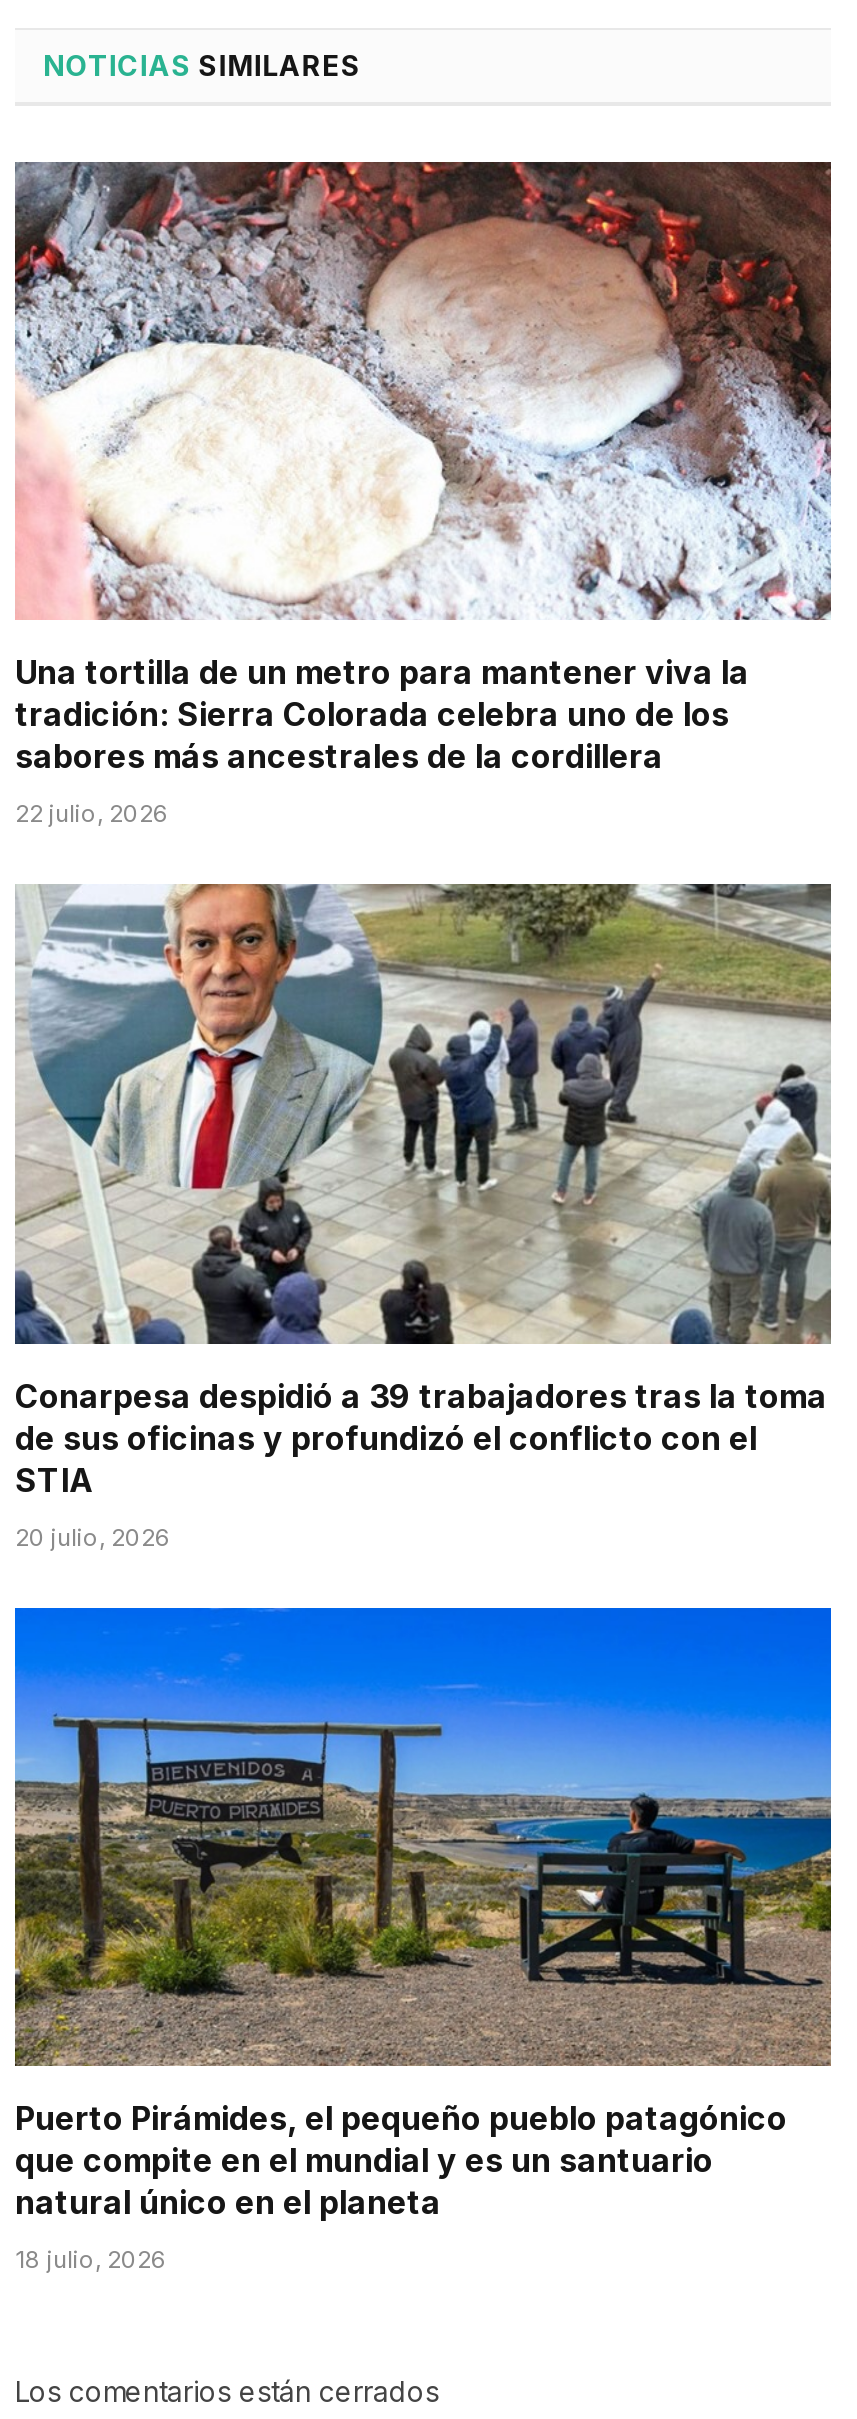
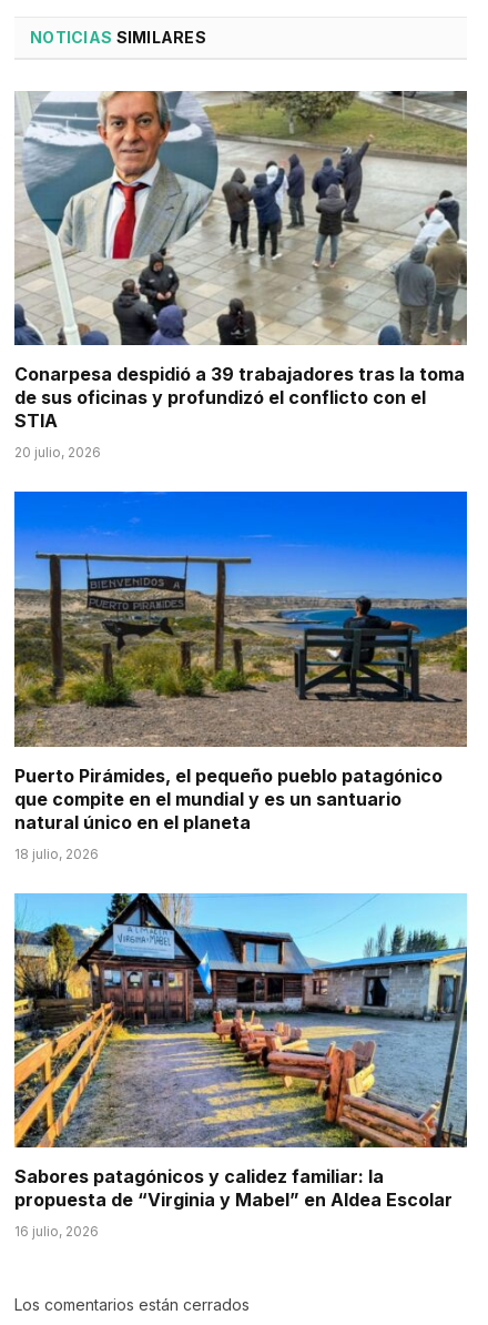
[13,160,833,828] [image] | Una tortilla de un metro para mantener viva la | tradición: Sierra Colorada celebra uno de los | sabores más ancestrales de la cordillera | 22 julio, 2026 -> none
moved [13,880,835,2274] -> [13,88,469,862]: [image] | Conarpesa despidió a 39 trabajadores tras la toma | de sus oficinas y profundizó el conflicto con el | ... | natural único en el planeta | 18 julio, 2026
none -> [13,892,468,1240] [image] | Sabores patagónicos y calidez familiar: la | propuesta de “Virginia y Mabel” en Aldea Escolar | 16 julio, 2026

